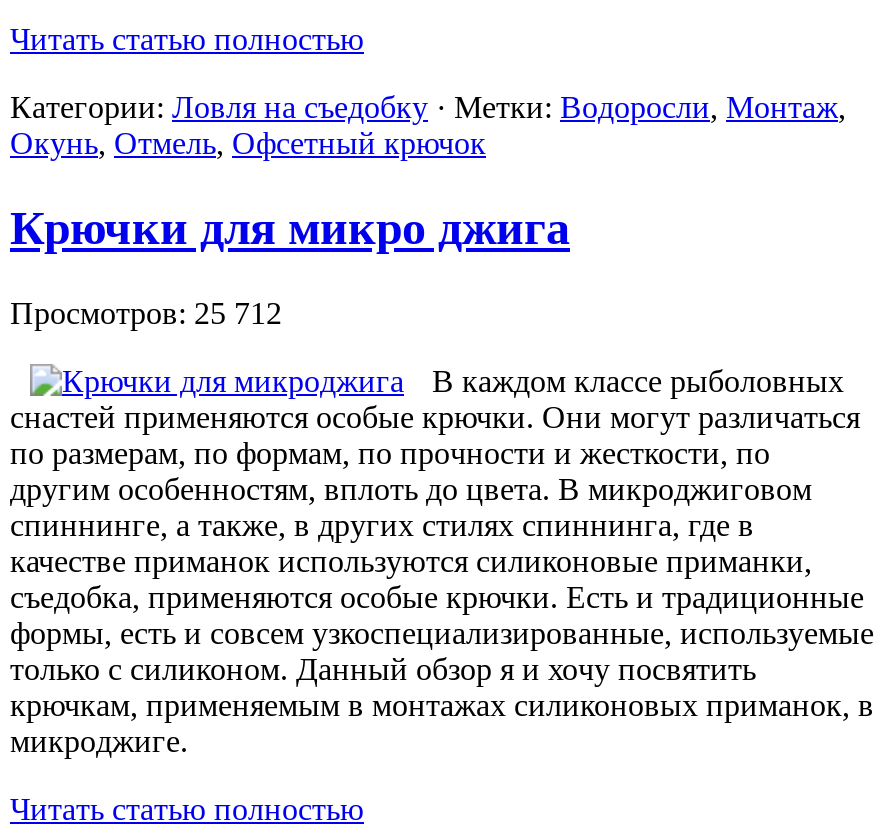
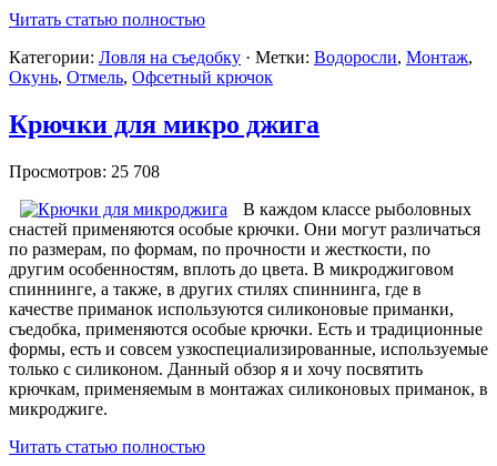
[10,295,282,329] Просмотров: 25 712 -> [9,162,160,180] Просмотров: 25 708

